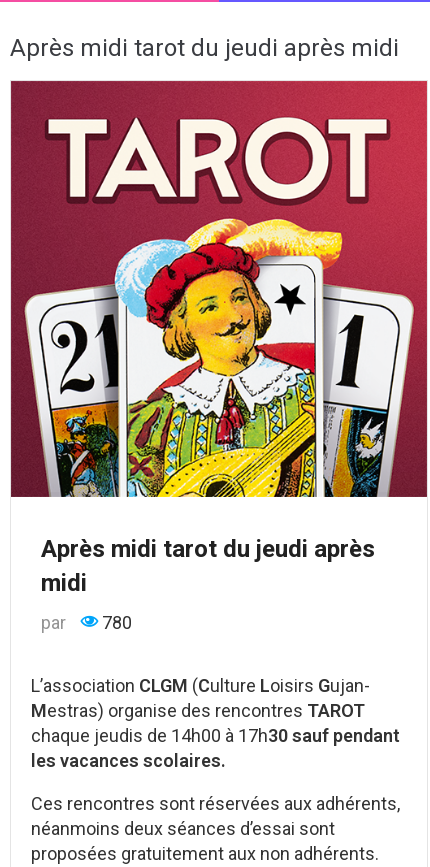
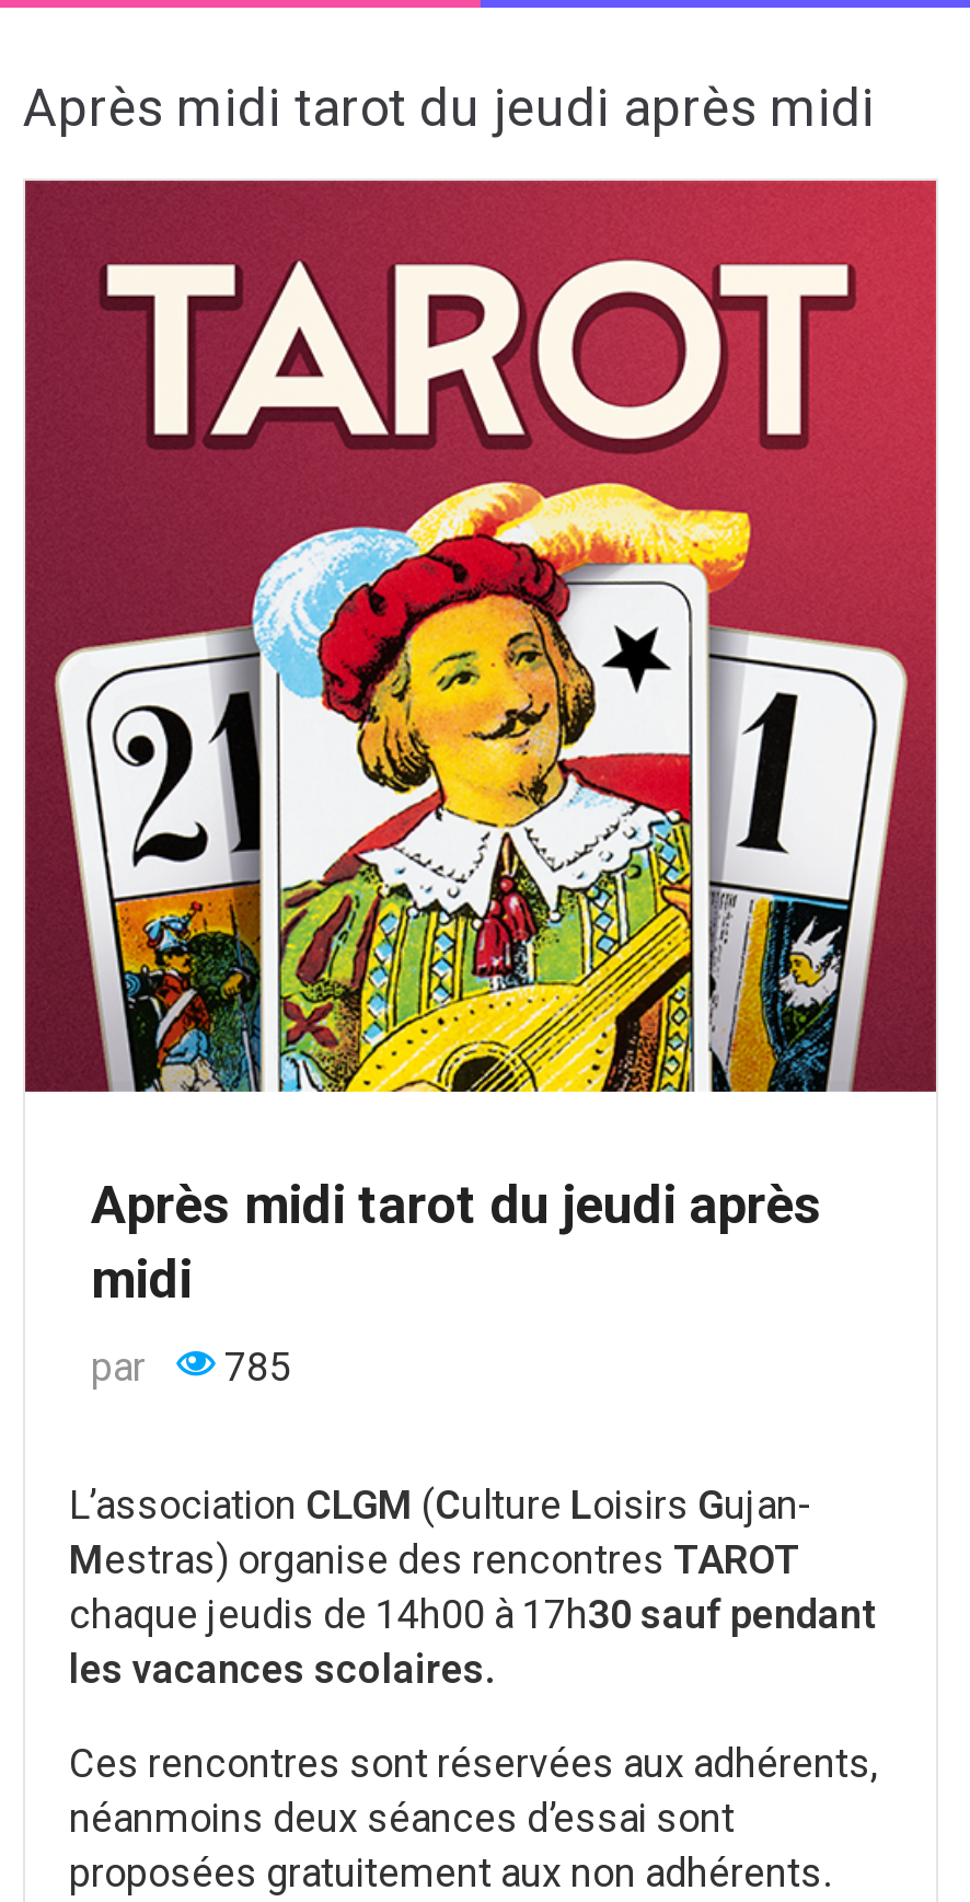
[41,612,132,633] par 780 -> [91,1345,290,1391] par 785

